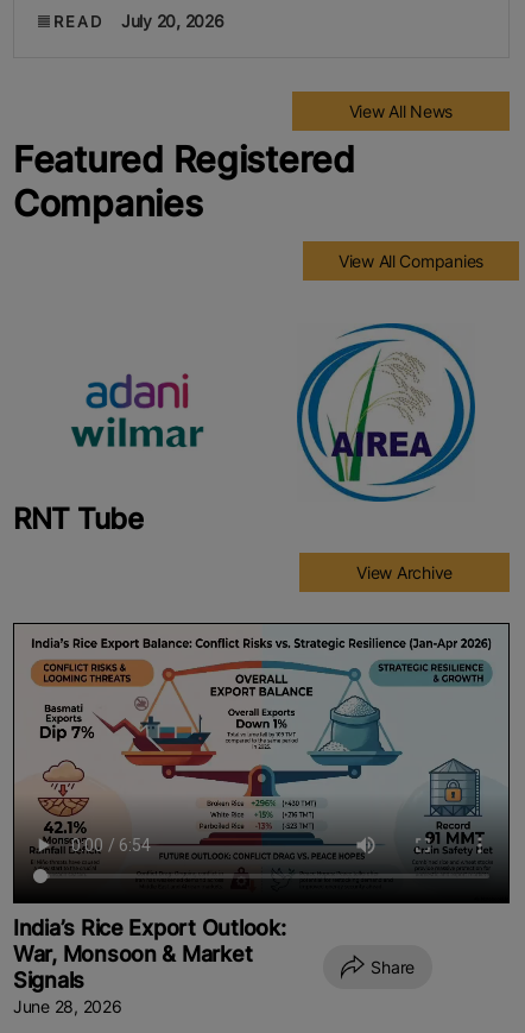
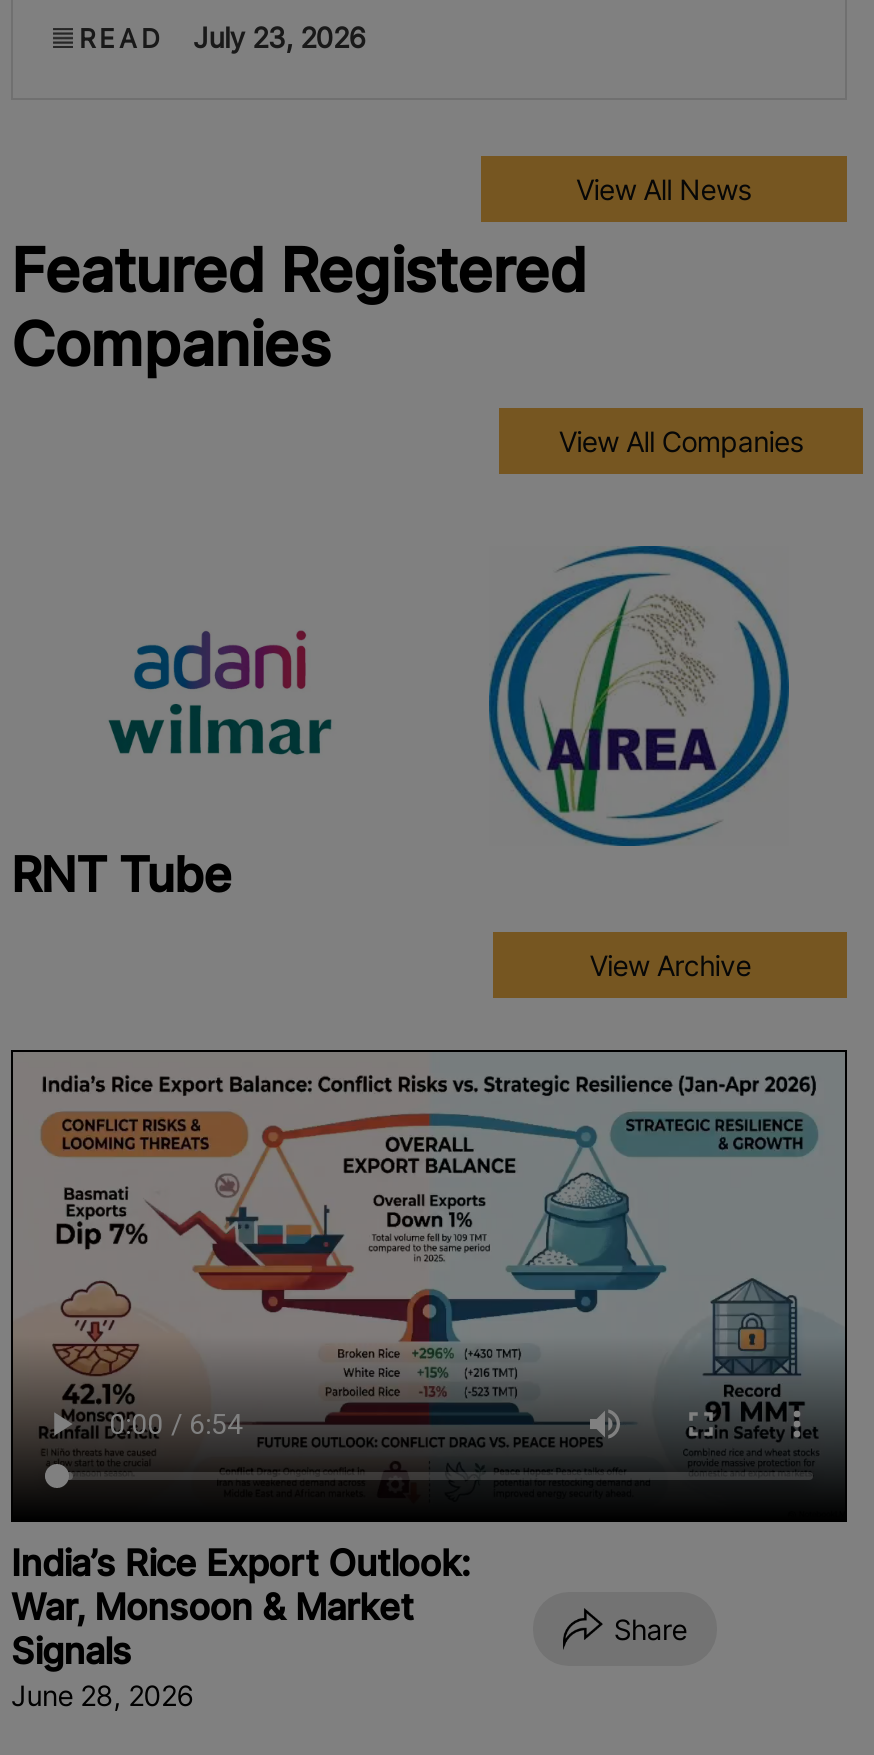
[53,10,224,30] READ July 20, 2026 -> [79,19,366,53] READ July 23, 2026

